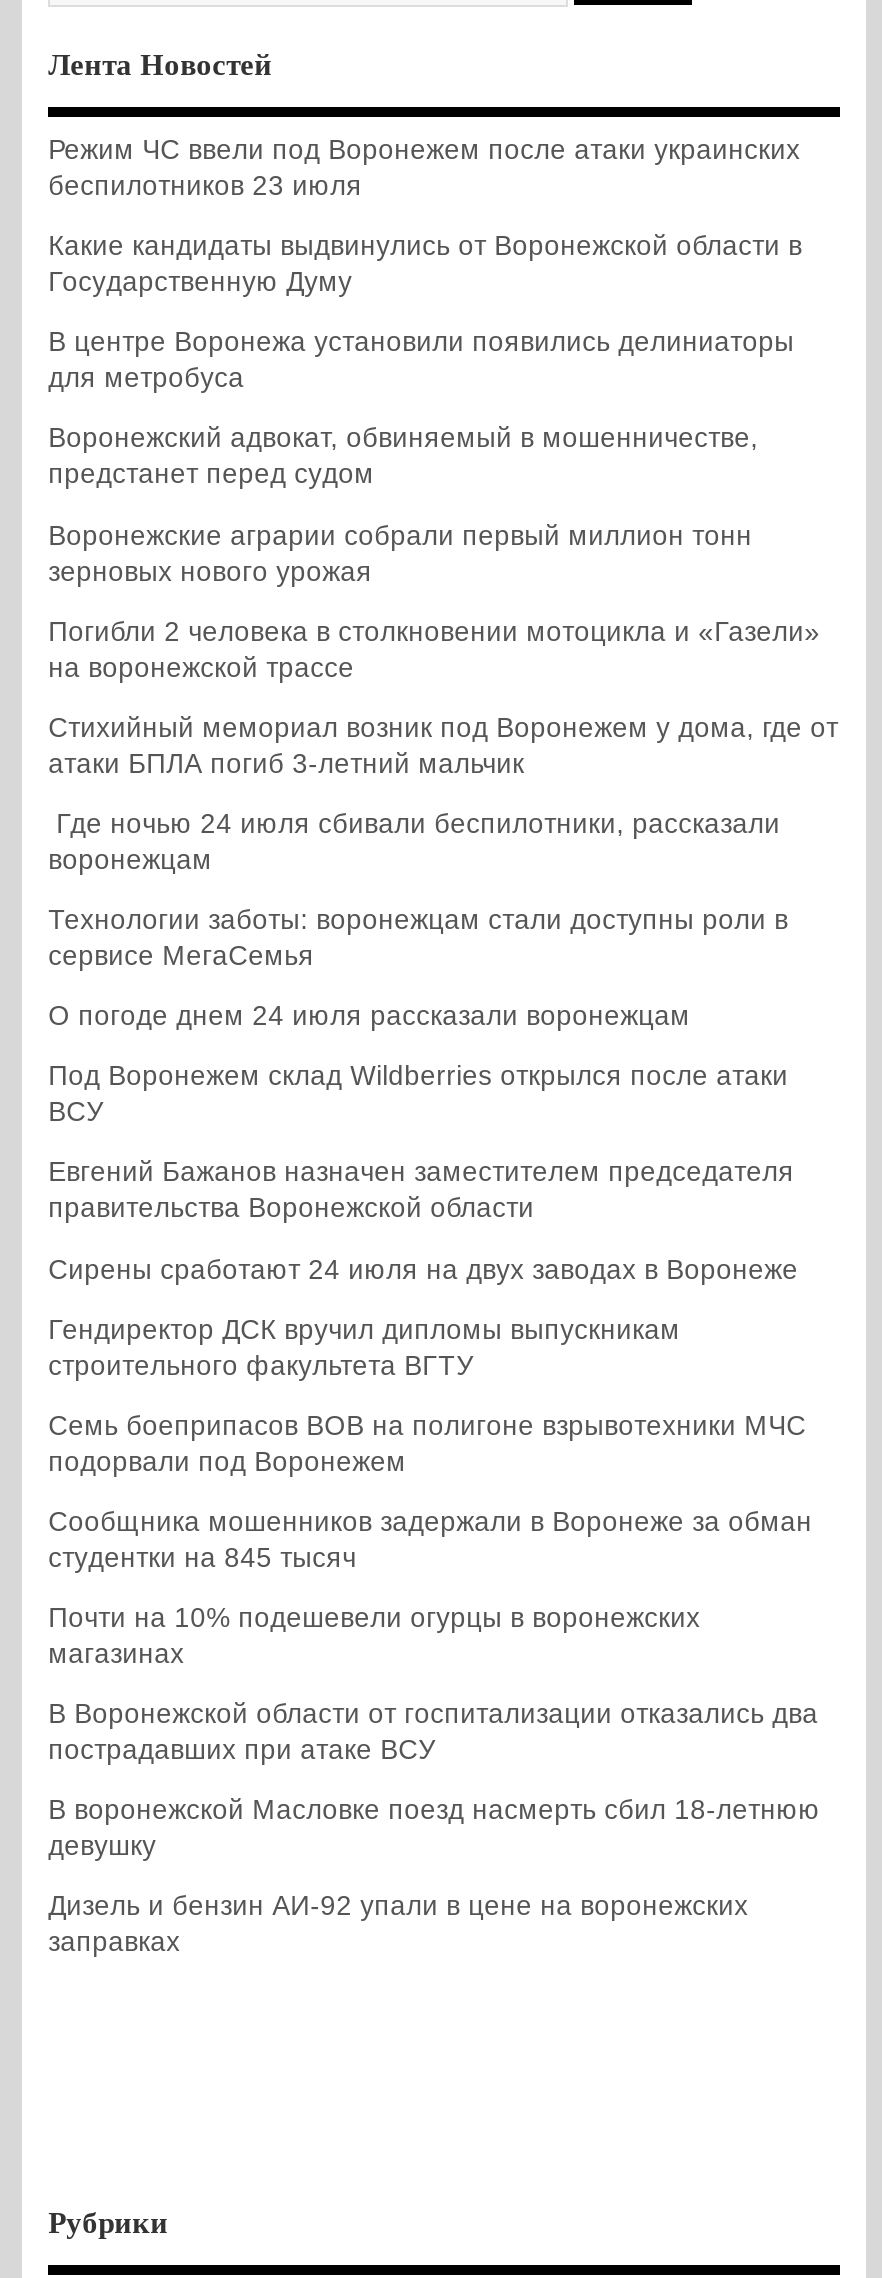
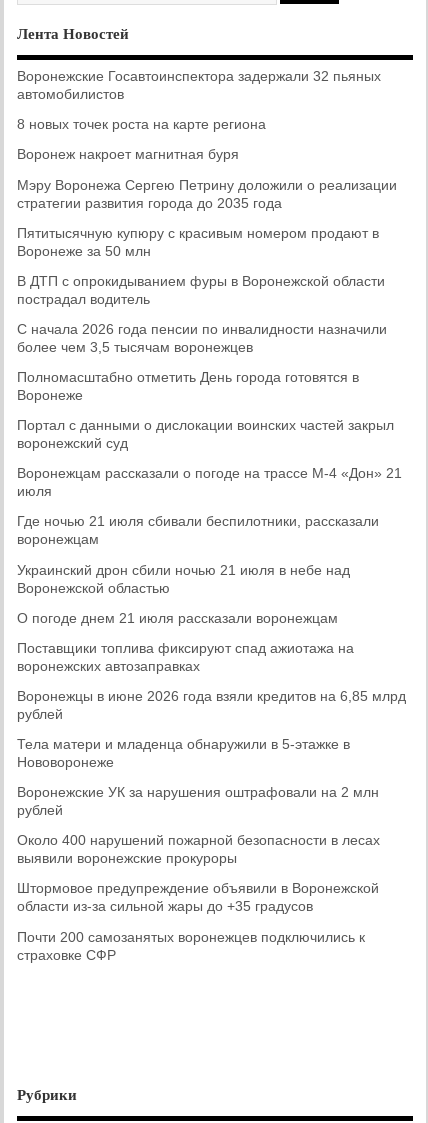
[48,135,838,839] Режим ЧС ввели под Воронежем после атаки украинских | беспилотников 23 июля | Какие кандидаты выдвинулись от Воронежской области в | Государственную Думу | В центре Воронежа установили появились делиниаторы | для метробуса | Воронежский адвокат, обвиняемый в мошенничестве, | предстанет перед судом | Воронежские аграрии собрали первый миллион тонн | зерновых нового урожая | Погибли 2 человека в столкновении мотоцикла и «Газели» | на воронежской трассе | Стихийный мемориал возник под Воронежем у дома, где от | атаки БПЛА погиб 3-летний мальчик | Где ночью 24 июля сбивали беспилотники, рассказали -> [17,69,402,529] Воронежские Госавтоинспектора задержали 32 пьяных | автомобилистов | 8 новых точек роста на карте региона | Воронеж накроет магнитная буря | Мэру Воронежа Сергею Петрину доложили о реализации | стратегии развития города до 2035 года | Пятитысячную купюру с красивым номером продают в | Воронеже за 50 млн | В ДТП с опрокидыванием фуры в Воронежской области | пострадал водитель | С начала 2026 года пенсии по инвалидности назначили | более чем 3,5 тысячам воронежцев | Полномасштабно отметить День города готовятся в | Воронеже | Портал с данными о дислокации воинских частей закрыл | воронежский суд | Воронежцам рассказали о погоде на трассе М-4 «Дон» 21 | июля | Где ночью 21 июля сбивали беспилотники, рассказали
moved [48,845,212,875] -> [17,532,99,547]: воронежцам
[48,905,820,1958] Технологии заботы: воронежцам стали доступны роли в | сервисе МегаСемья | О погоде днем 24 июля рассказали воронежцам | Под Воронежем склад Wildberries открылся после атаки | ВСУ | Евгений Бажанов назначен заместителем председателя | правительства Воронежской области | Сирены сработают 24 июля на двух заводах в Воронеже | Гендиректор ДСК вручил дипломы выпускникам | строительного факультета ВГТУ | Семь боеприпасов ВОВ на полигоне взрывотехники МЧС | подорвали под Воронежем | Сообщника мошенников задержали в Воронеже за обман | студентки на 845 тысяч | Почти на 10% подешевели огурцы в воронежских | магазинах | В Воронежской области от госпитализации отказались два | пострадавших при атаке ВСУ | В воронежской Масловке поезд насмерть сбил 18-летнюю | девушку | Дизель и бензин АИ-92 упали в цене на воронежских | заправках -> [17,563,406,963] Украинский дрон сбили ночью 21 июля в небе над | Воронежской областью | О погоде днем 21 июля рассказали воронежцам | Поставщики топлива фиксируют спад ажиотажа на | воронежских автозаправках | Воронежцы в июне 2026 года взяли кредитов на 6,85 млрд | рублей | Тела матери и младенца обнаружили в 5-этажке в | Нововоронеже | Воронежские УК за нарушения оштрафовали на 2 млн | рублей | Около 400 нарушений пожарной безопасности в лесах | выявили воронежские прокуроры | Штормовое предупреждение объявили в Воронежской | области из-за сильной жары до +35 градусов | Почти 200 самозанятых воронежцев подключились к | страховке СФР

